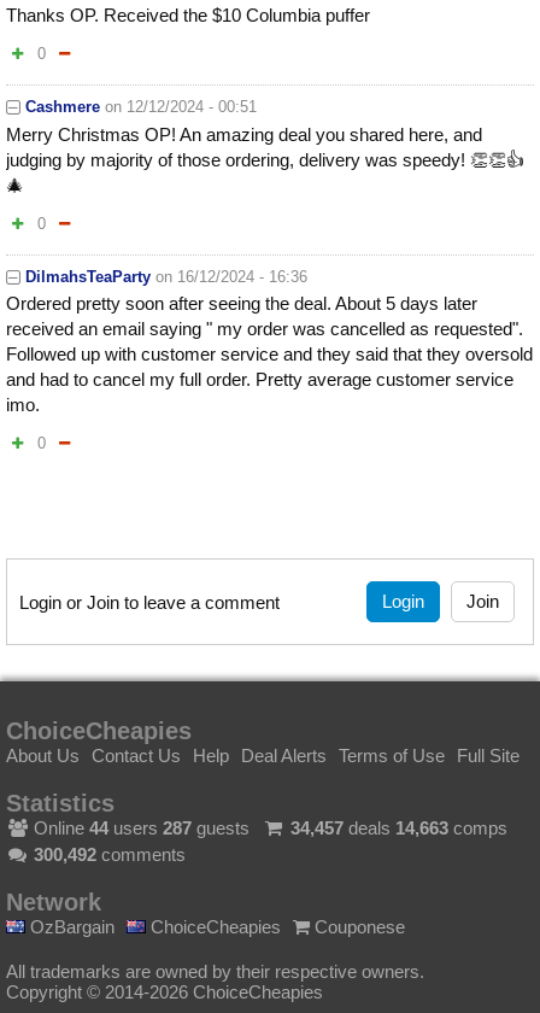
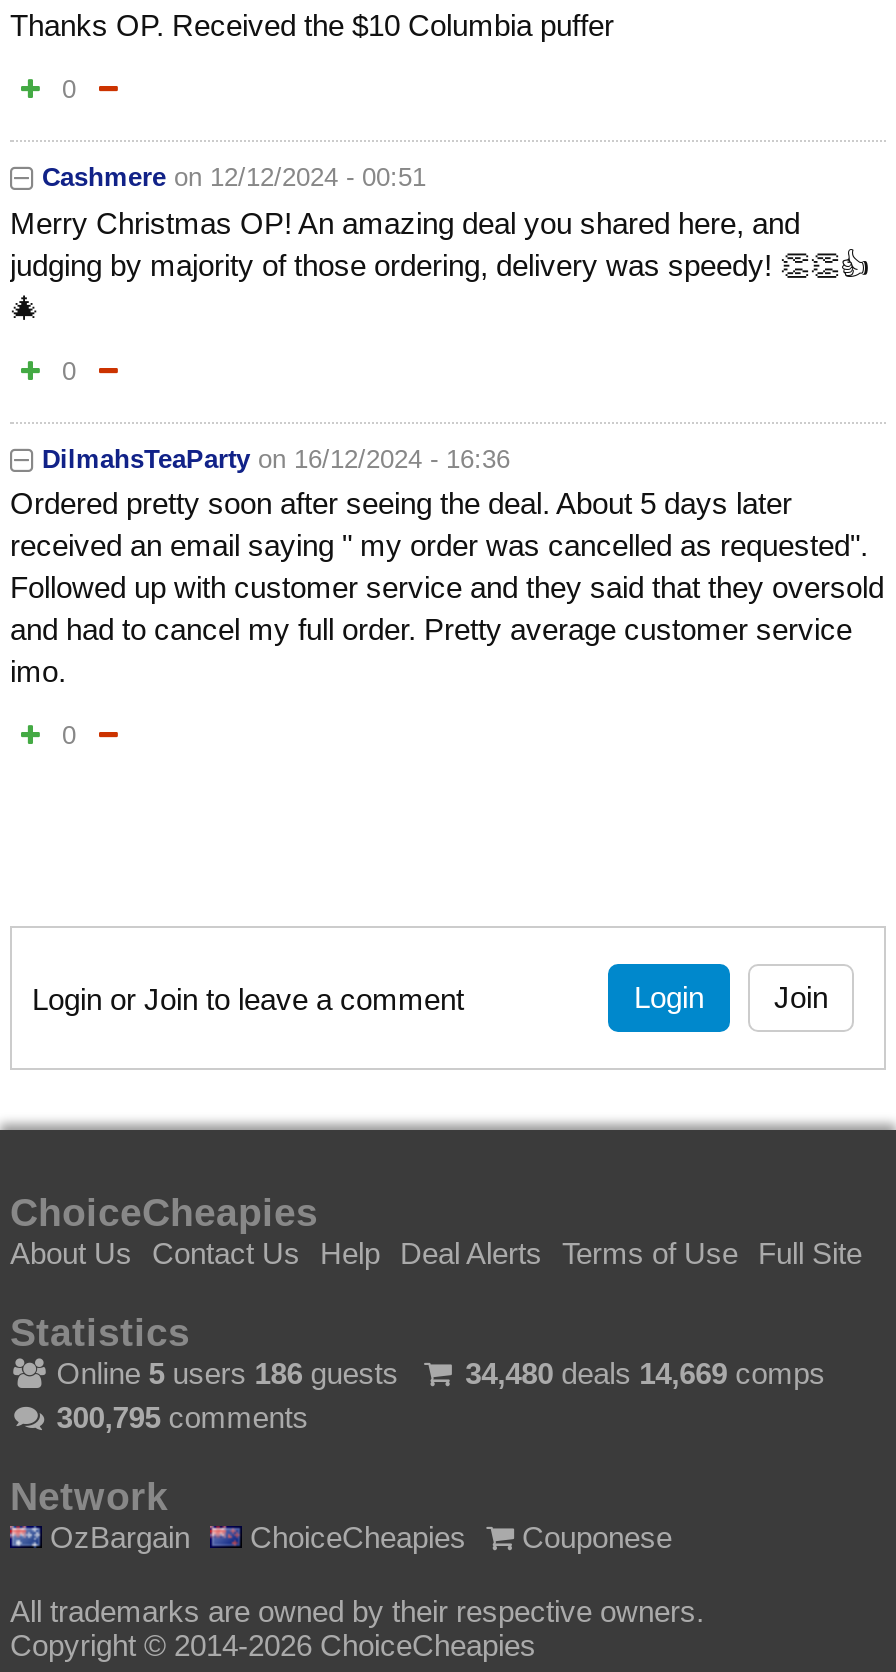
[29,818,250,838] Online 44 users 287 guests -> [49,1356,399,1390] Online 5 users 186 guests
[290,818,507,838] 34,457 deals 14,663 comps -> [465,1356,825,1390] 34,480 deals 14,669 comps
[34,844,186,865] 300,492 comments -> [57,1400,309,1434] 300,795 comments

